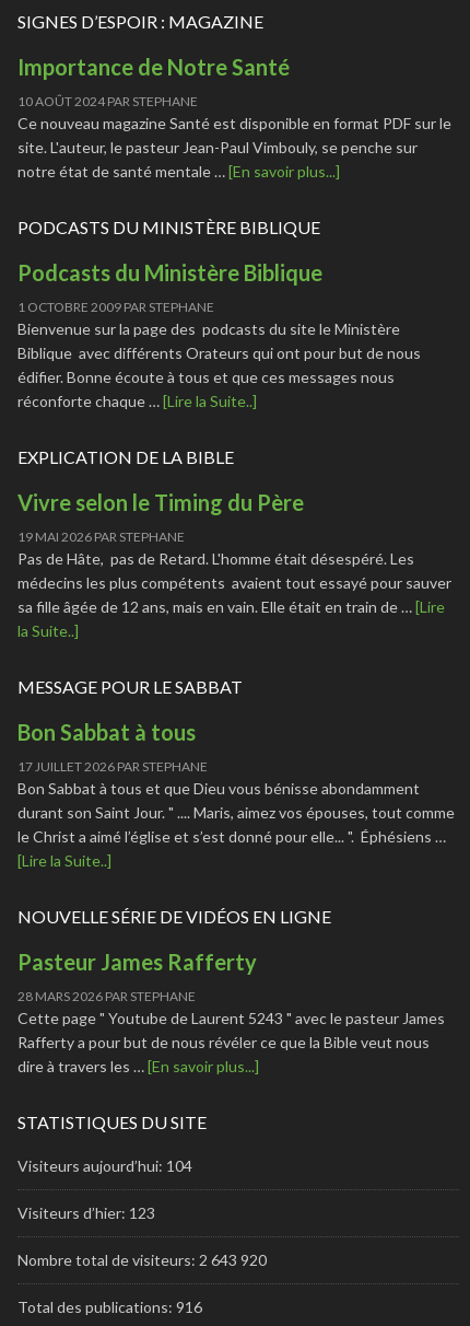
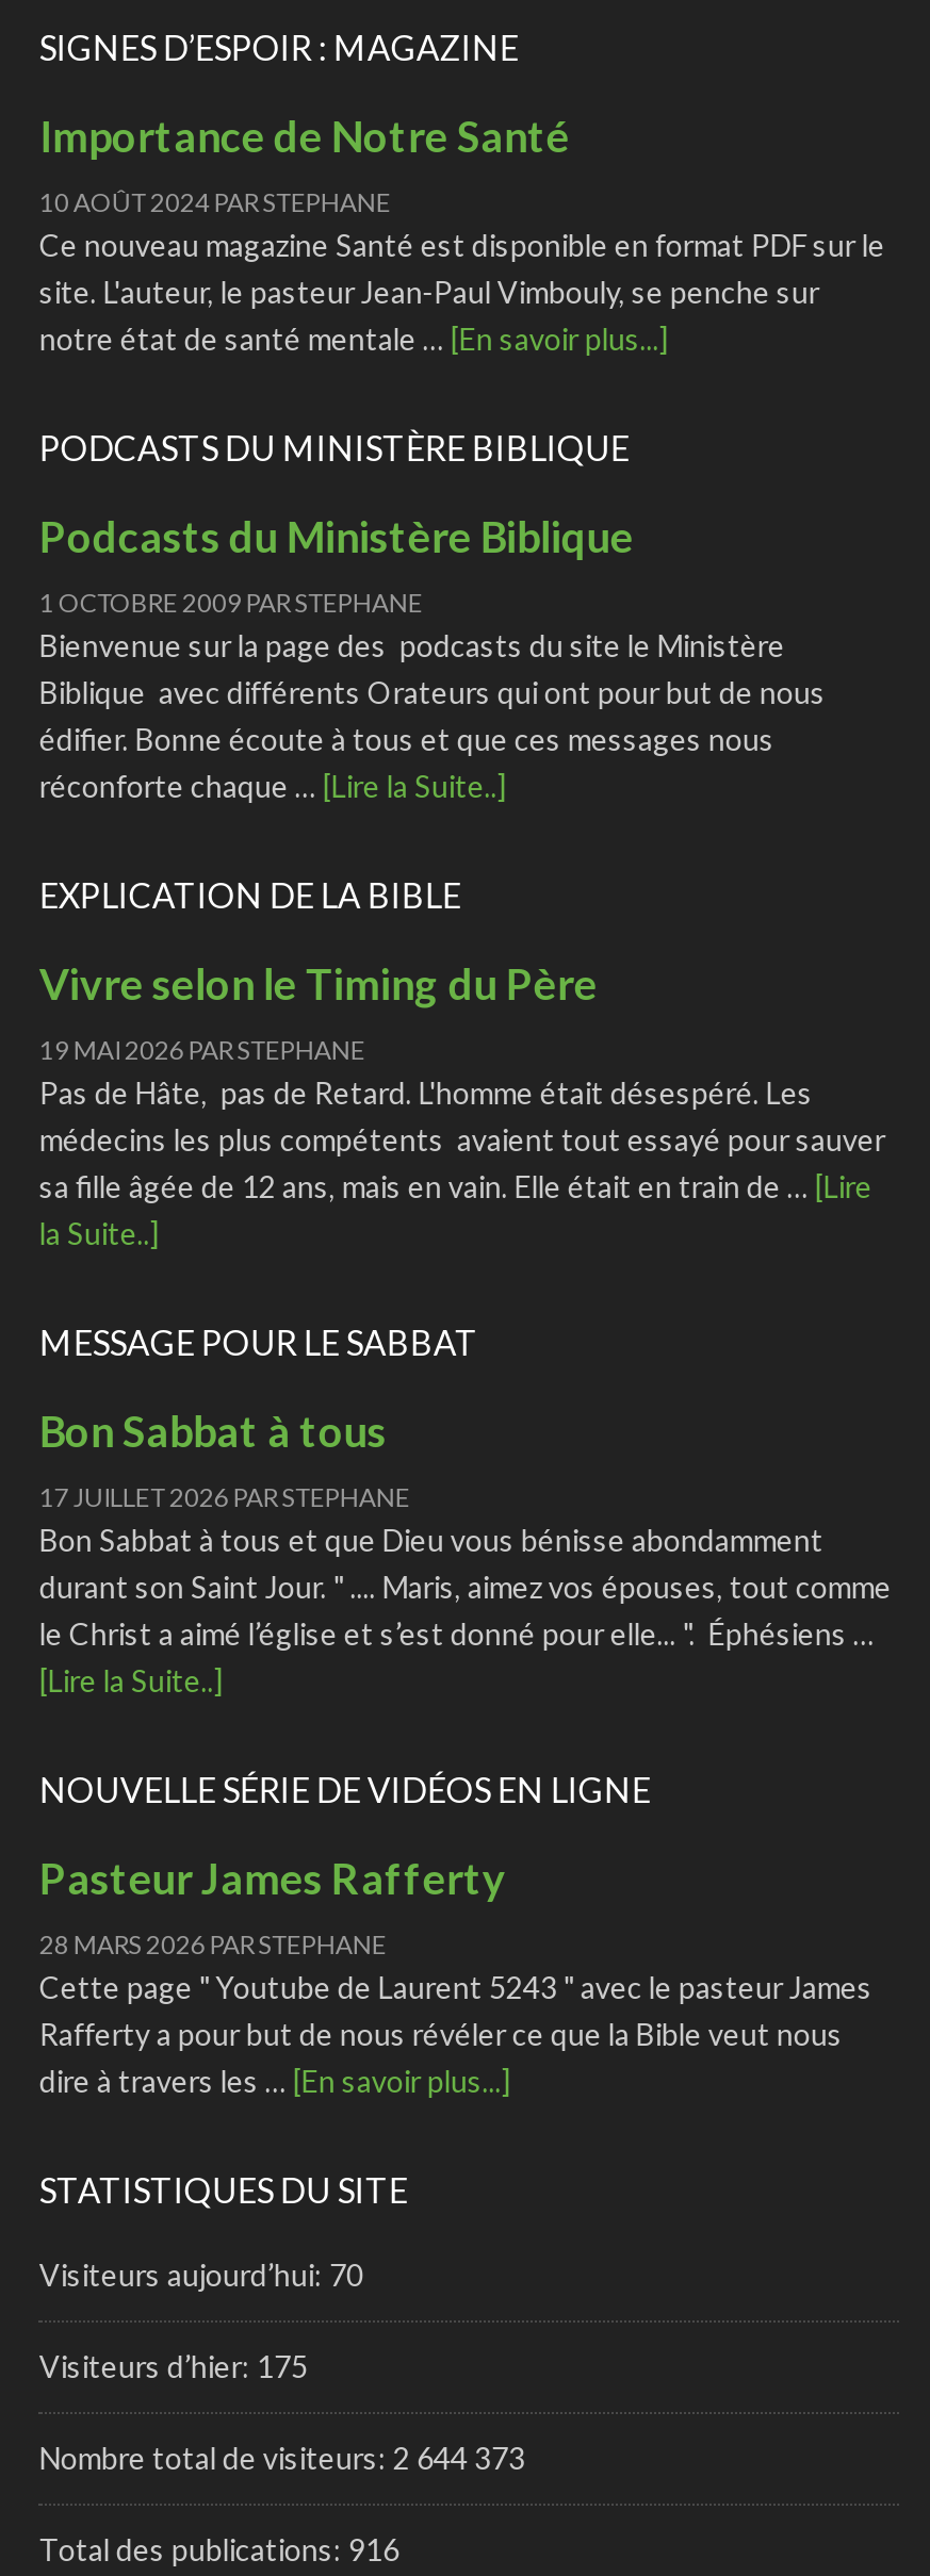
[18,1156,193,1175] Visiteurs aujourd’hui: 104 -> [39,2255,363,2292] Visiteurs aujourd’hui: 70
[18,1203,156,1222] Visiteurs d’hier: 123 -> [39,2347,308,2383] Visiteurs d’hier: 175
[18,1251,267,1269] Nombre total de visiteurs: 2 643 920 -> [39,2439,525,2475] Nombre total de visiteurs: 2 644 373

